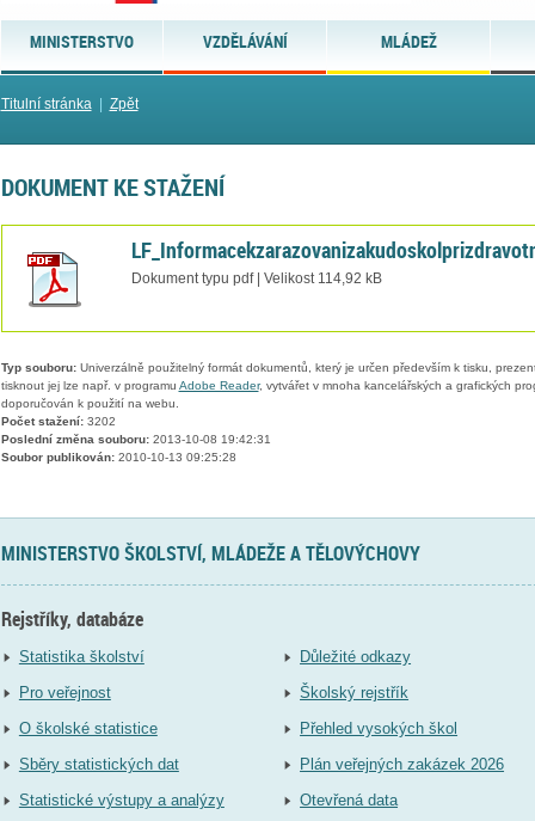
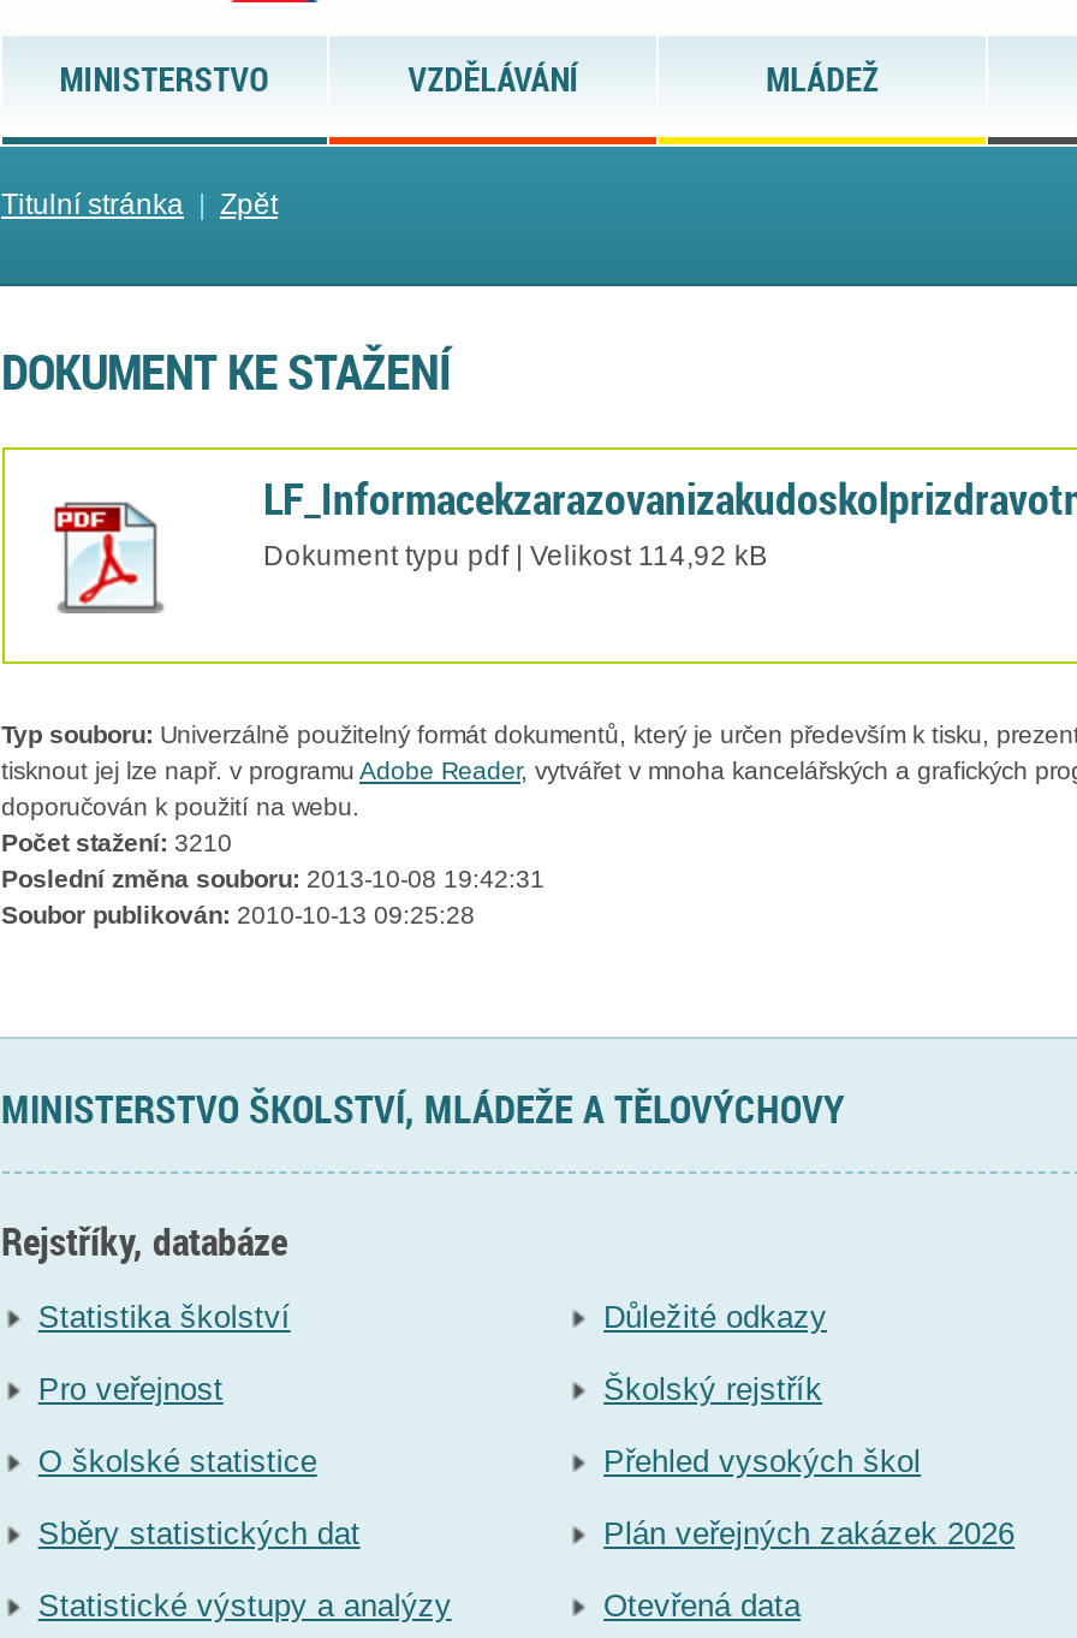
[1,415,115,428] Počet stažení: 3202 -> [1,831,232,857] Počet stažení: 3210

